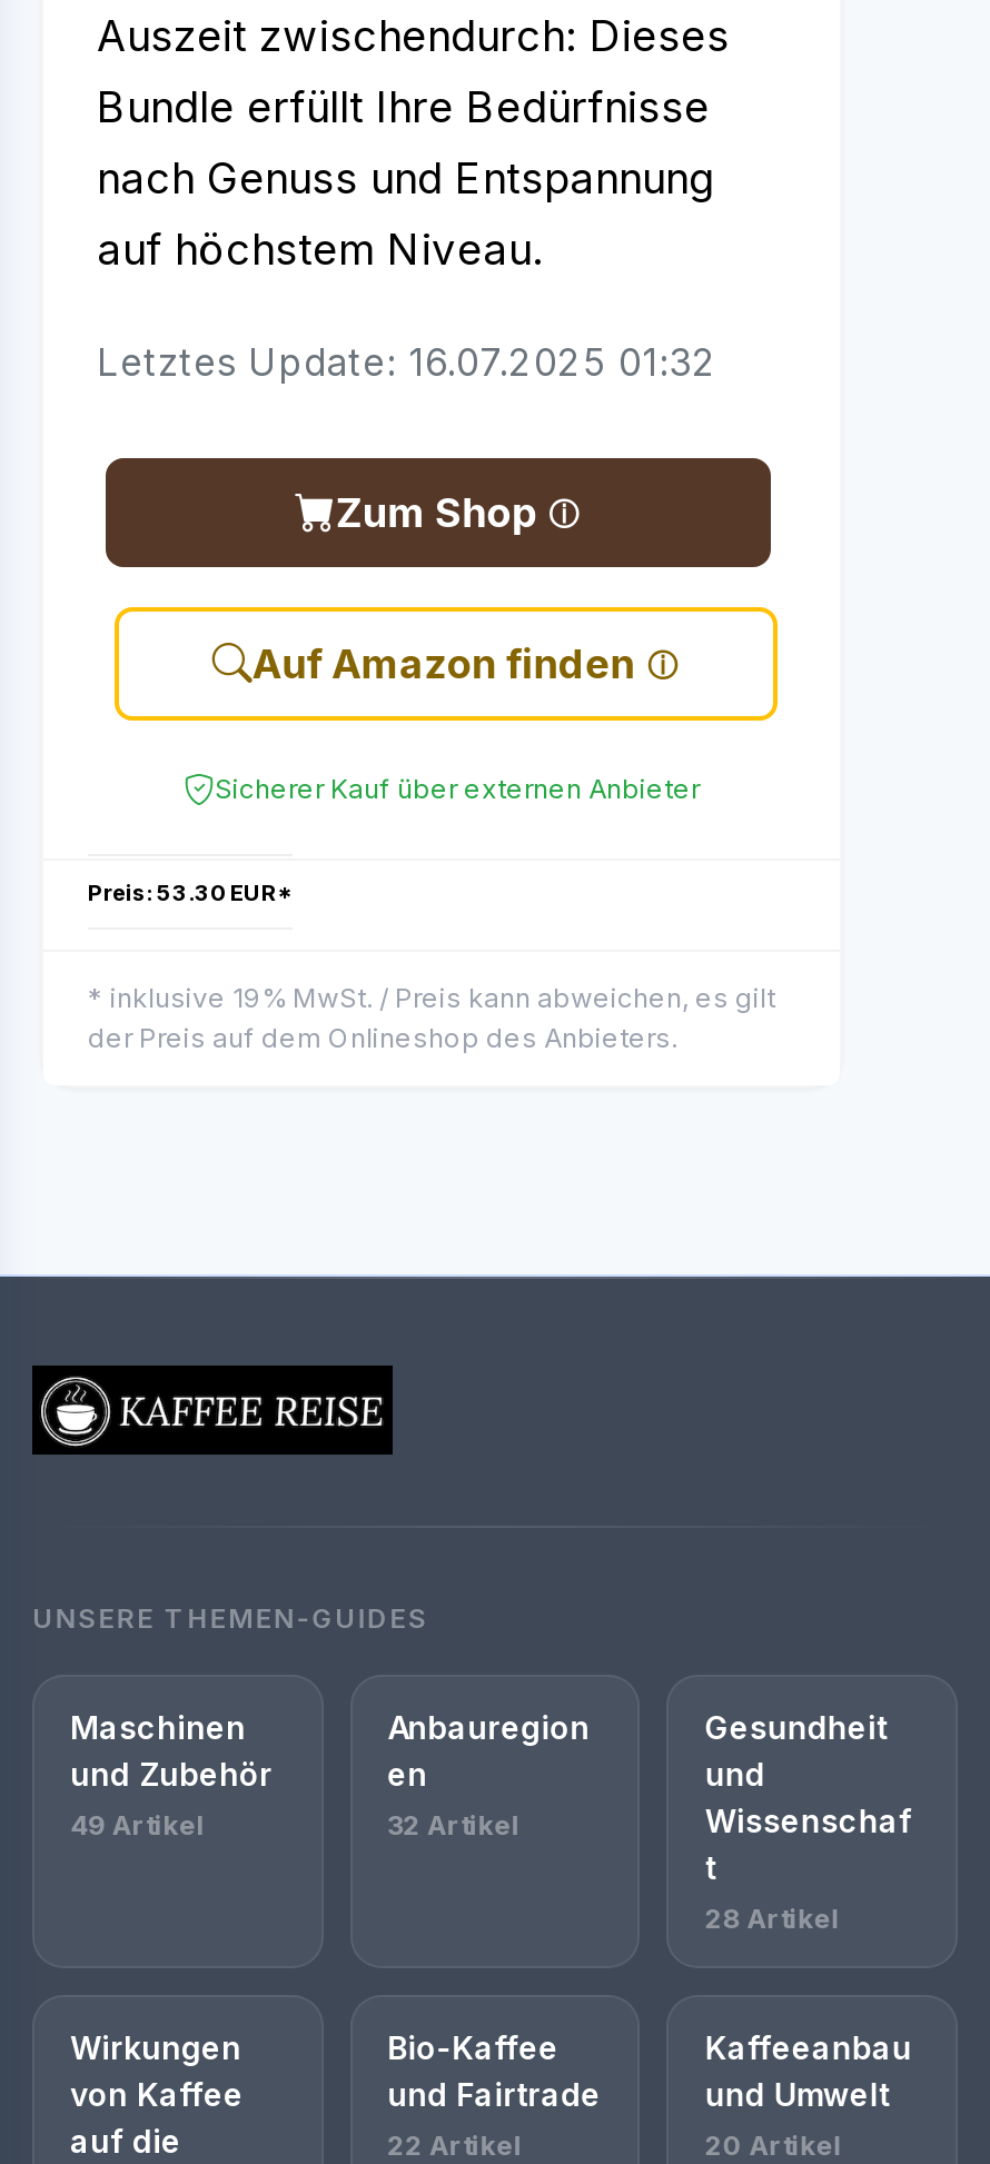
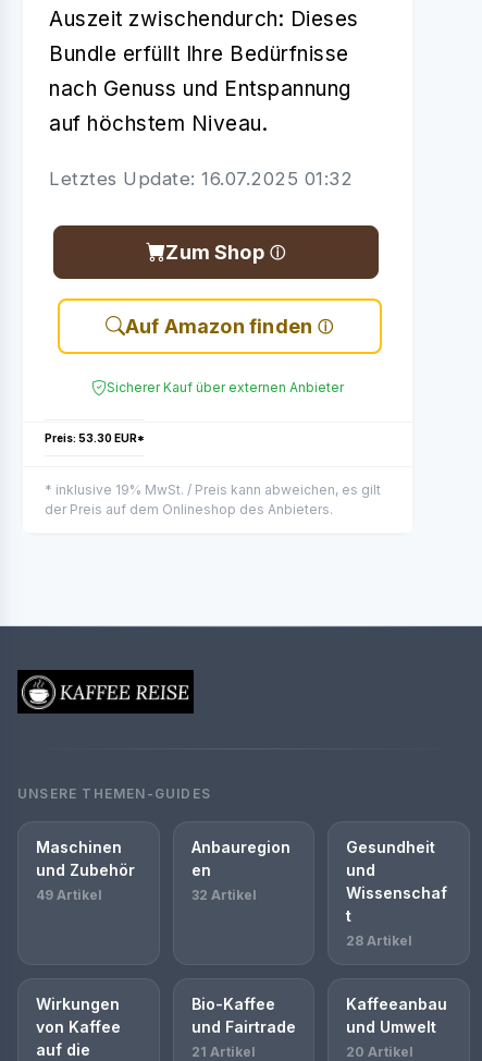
[388,2128,523,2162] 22 Artikel -> [191,1044,255,1060] 21 Artikel

